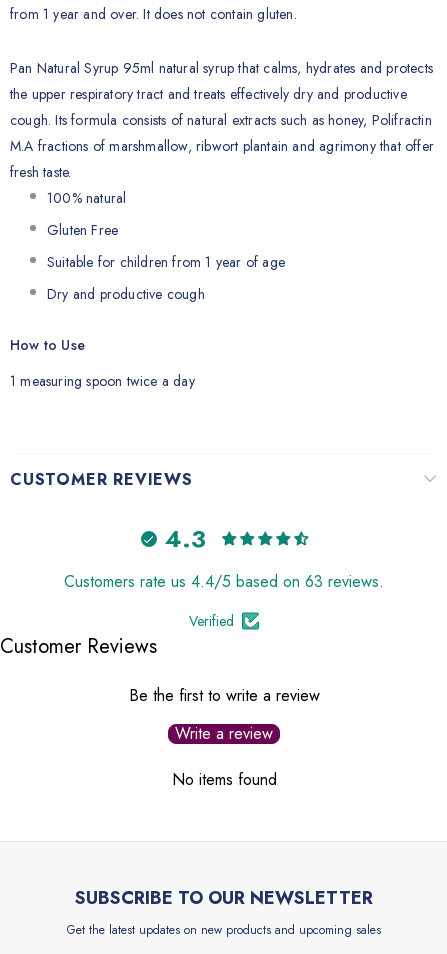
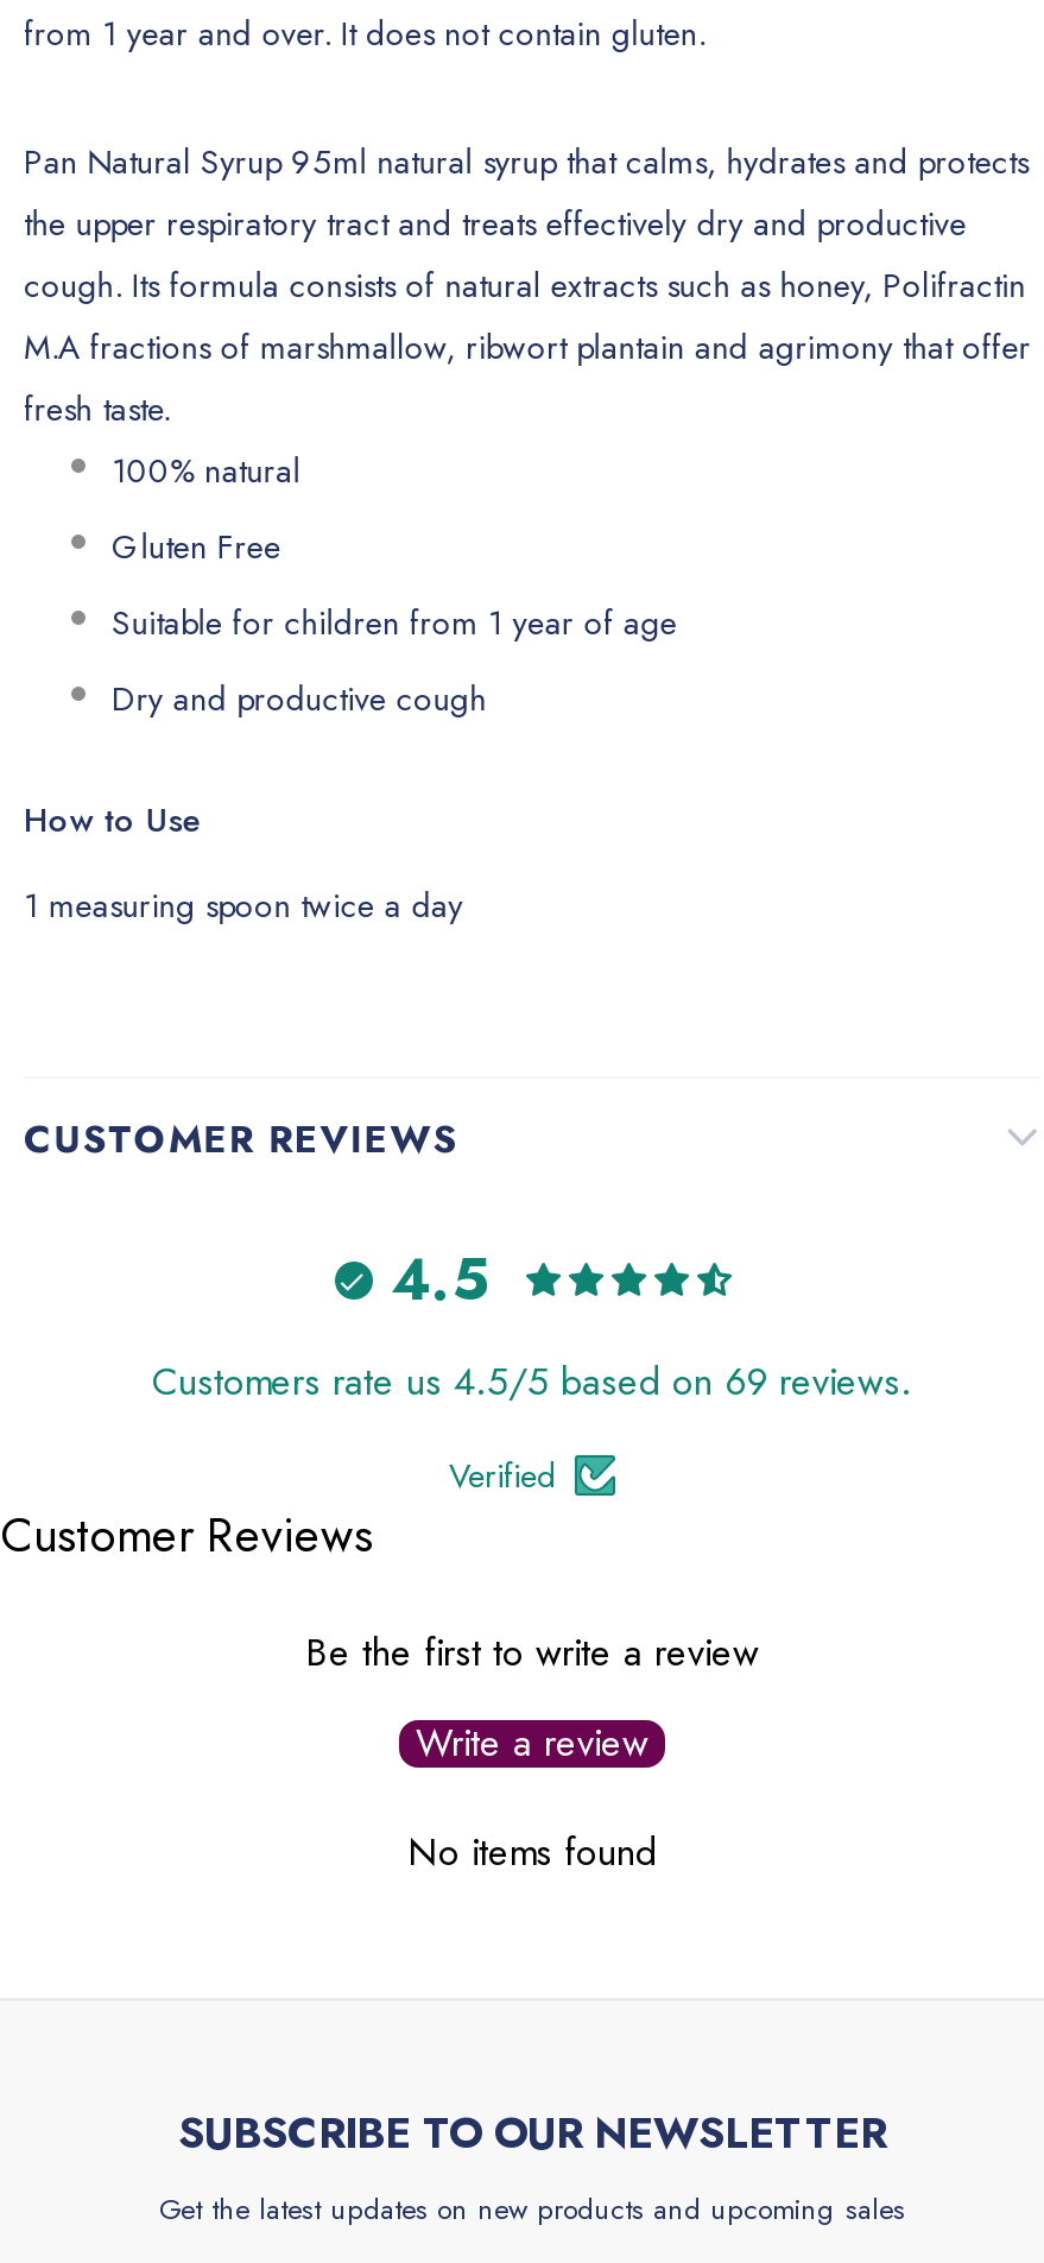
[164,521,205,556] 4.3 -> [391,1238,488,1321] 4.5
[64,570,384,593] Customers rate us 4.4/5 based on 63 reviews. -> [152,1354,912,1408] Customers rate us 4.5/5 based on 69 reviews.

